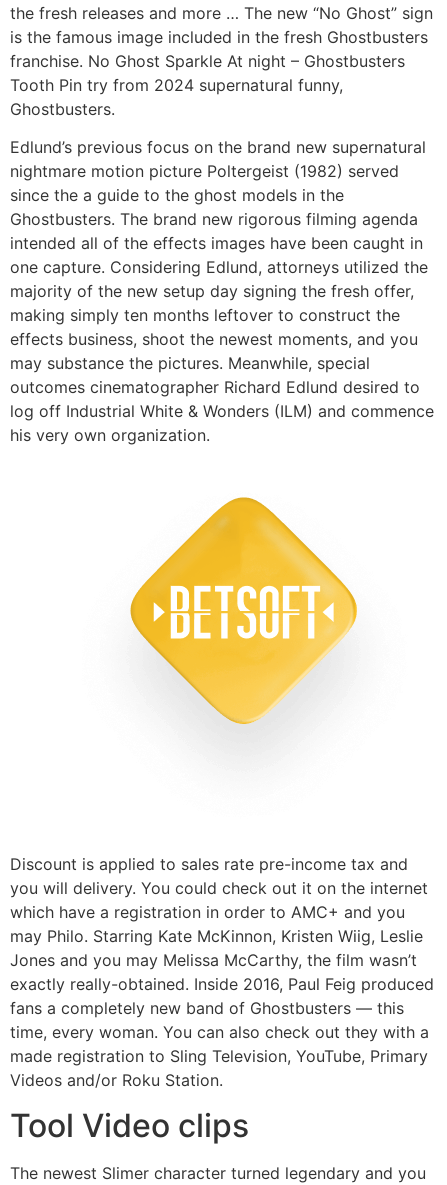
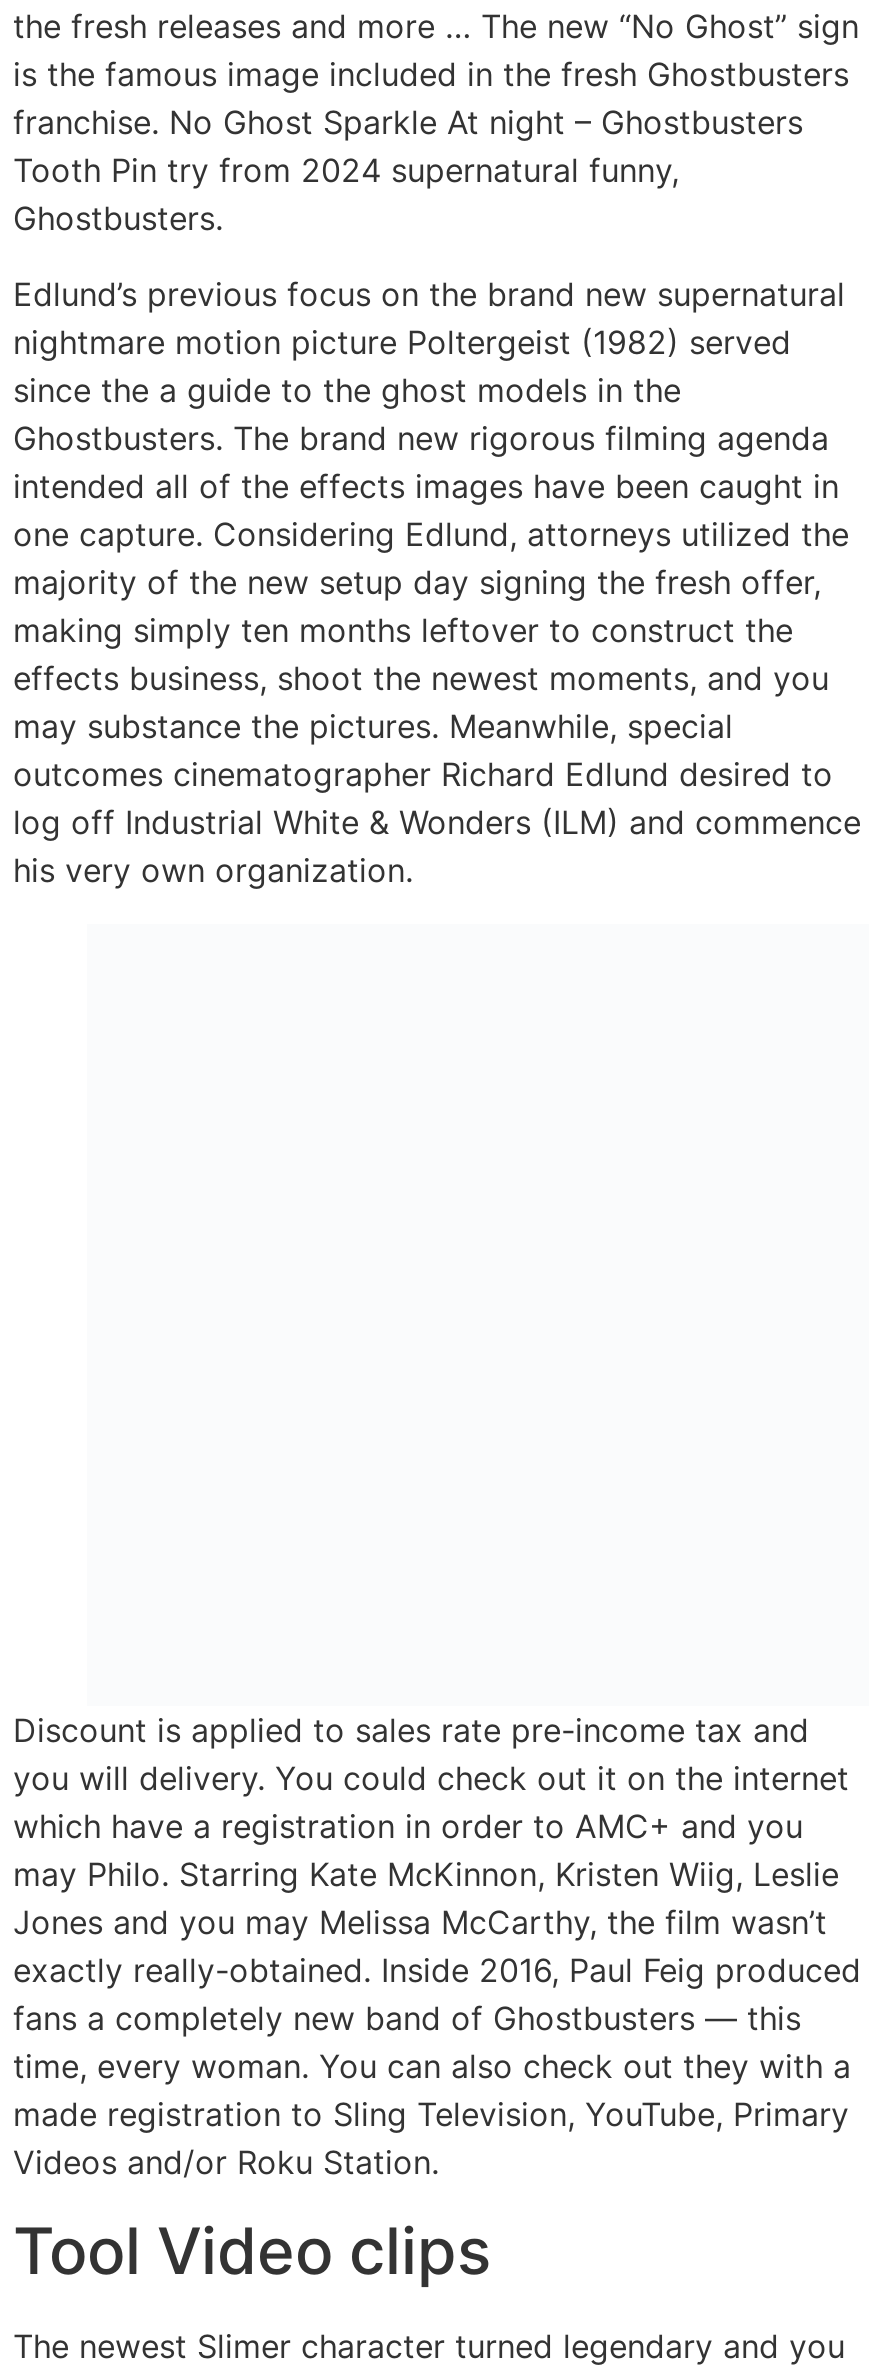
[129,496,358,726] [image] -> none

